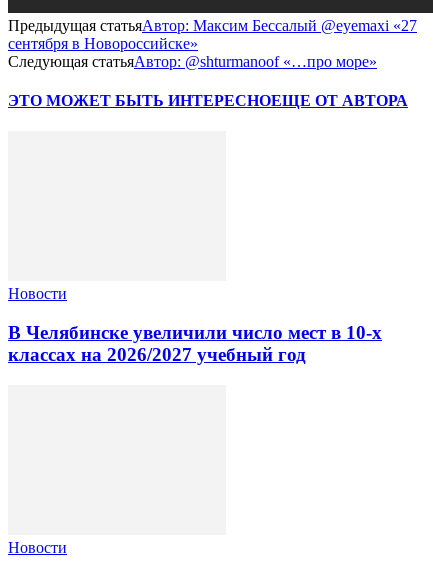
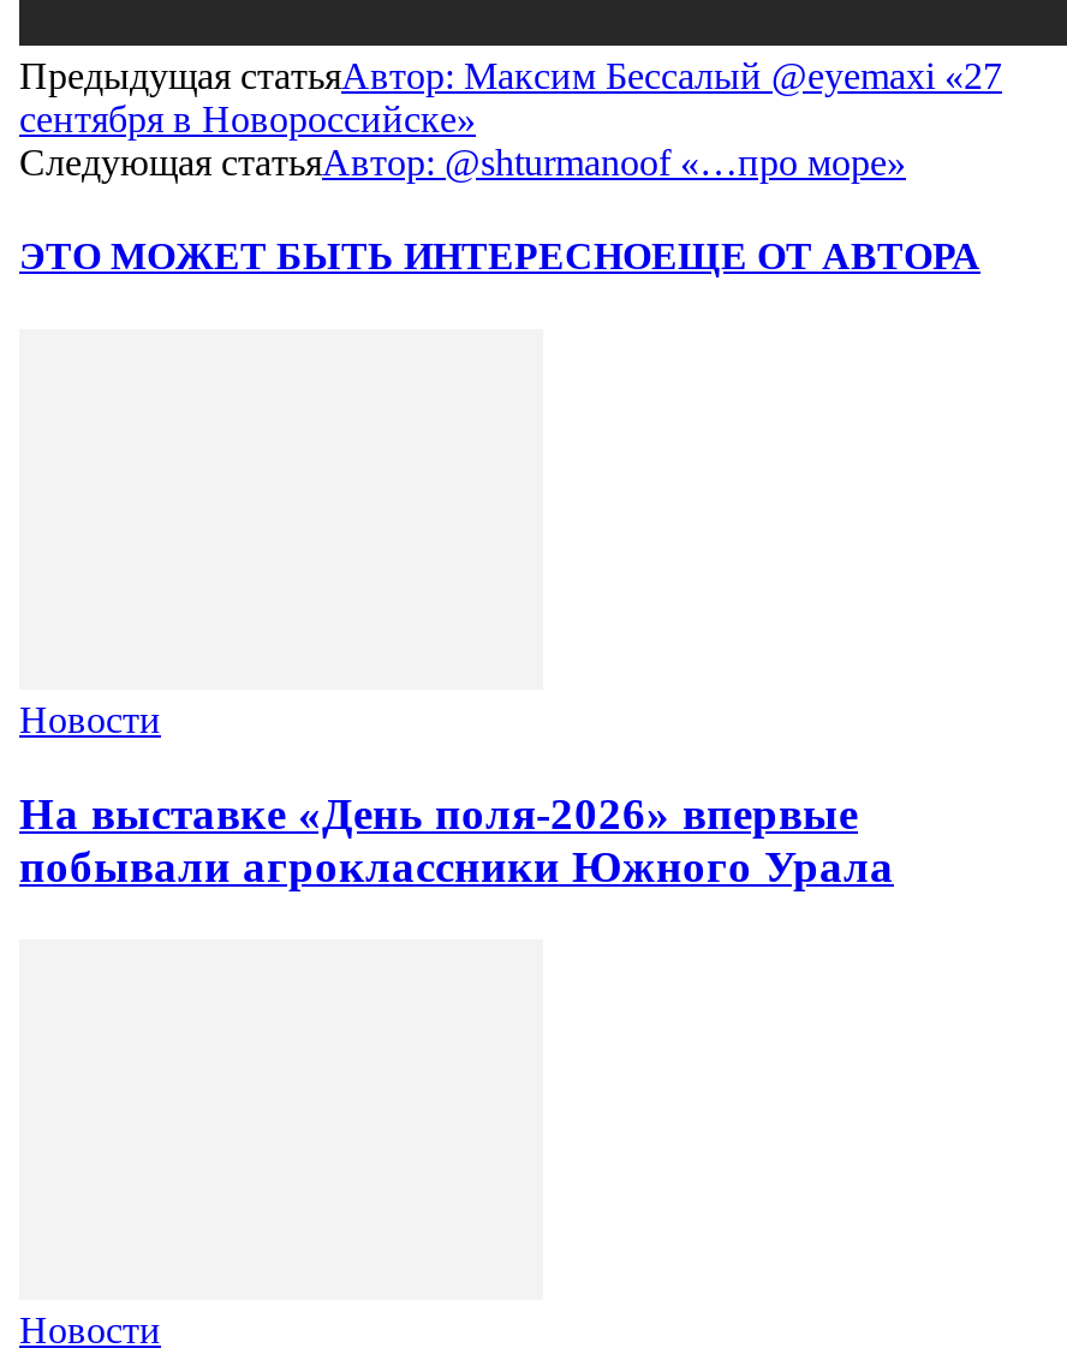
[8,322,382,365] В Челябинске увеличили число мест в 10‑х | классах на 2026/2027 учебный год -> [19,788,894,892] На выставке «День поля-2026» впервые | побывали агроклассники Южного Урала

